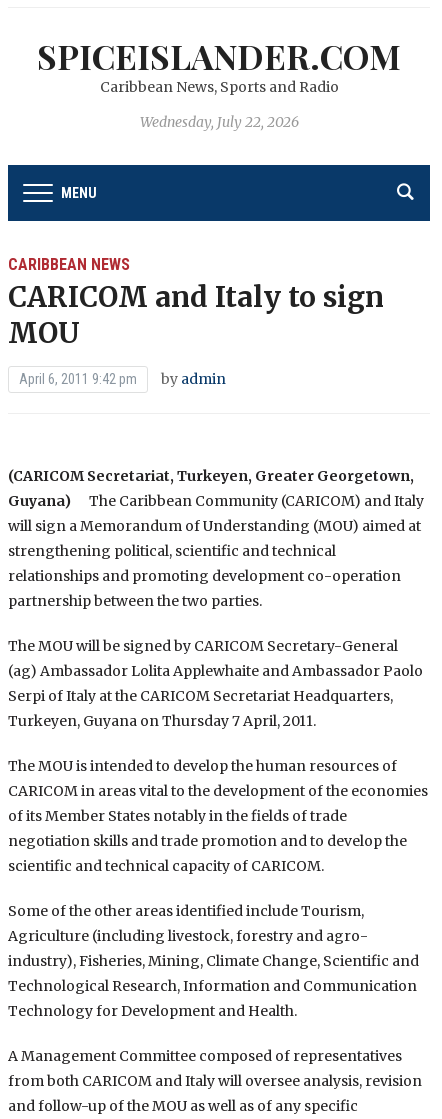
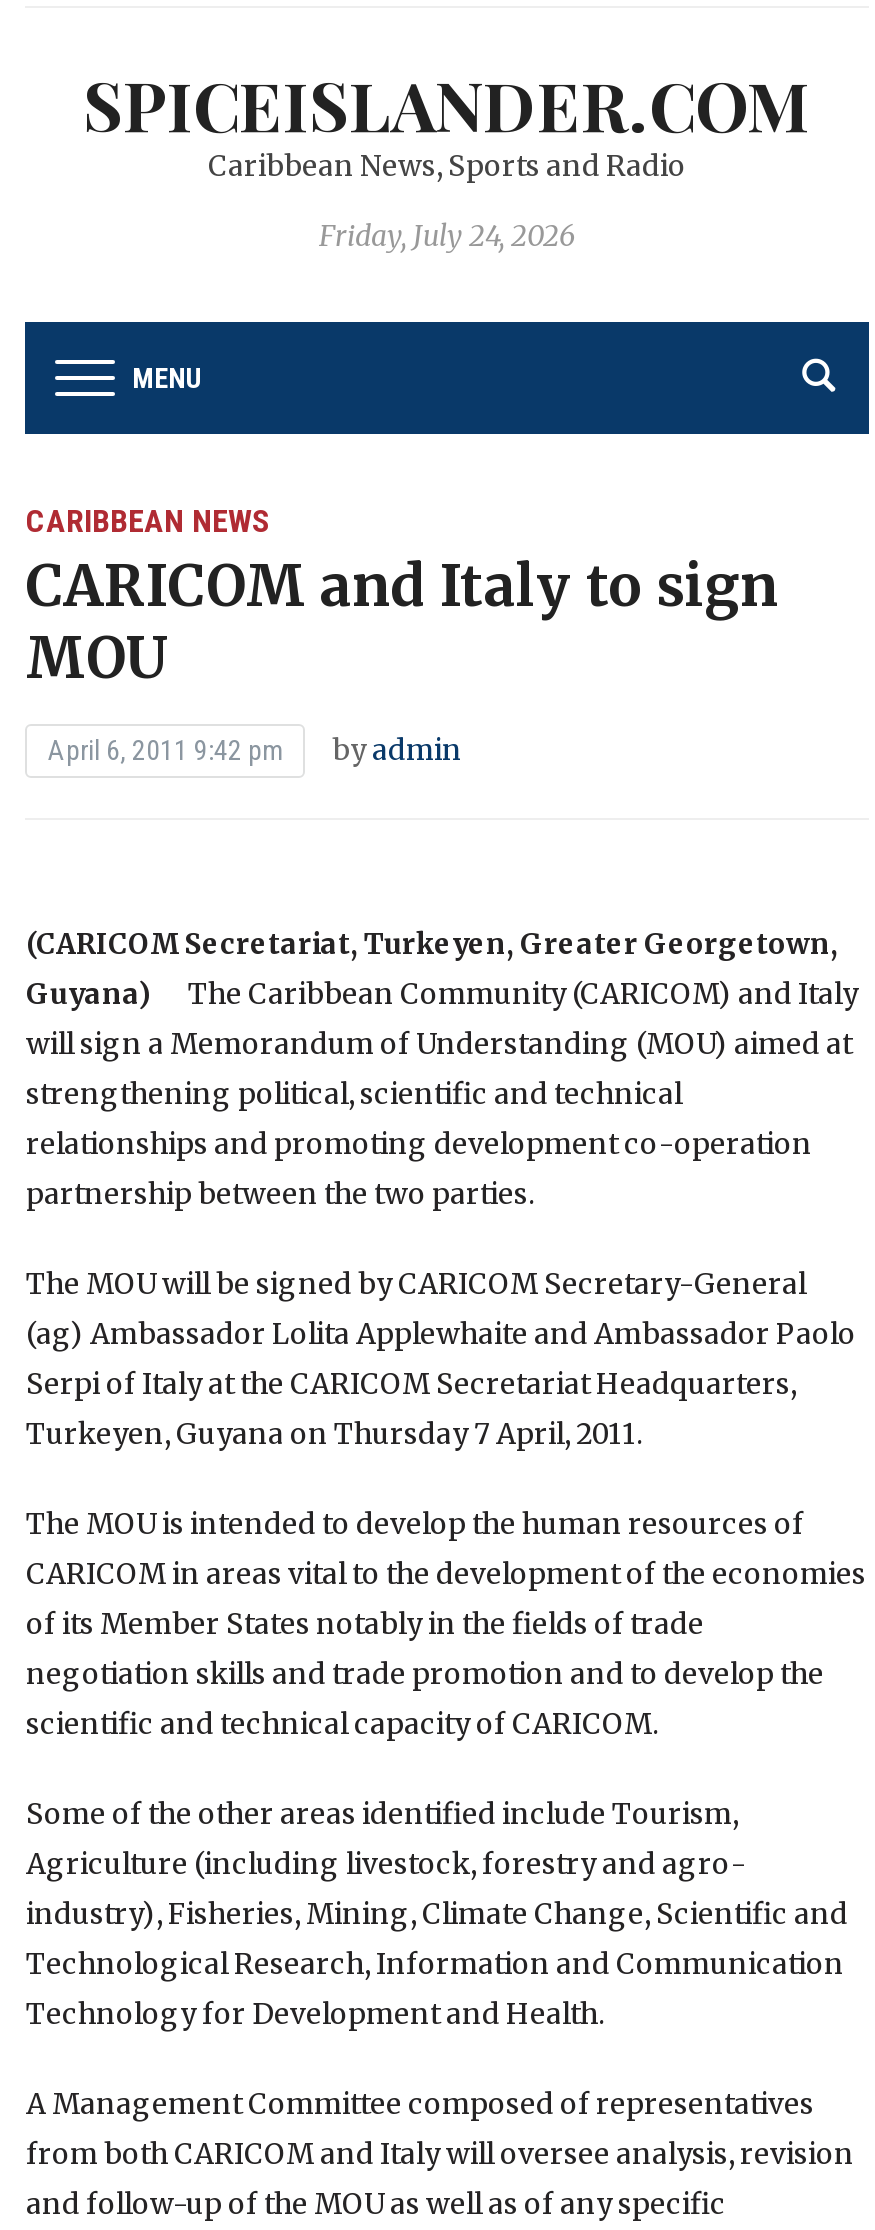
[139,113,298,131] Wednesday, July 22, 2026 -> [319,218,575,254] Friday, July 24, 2026

